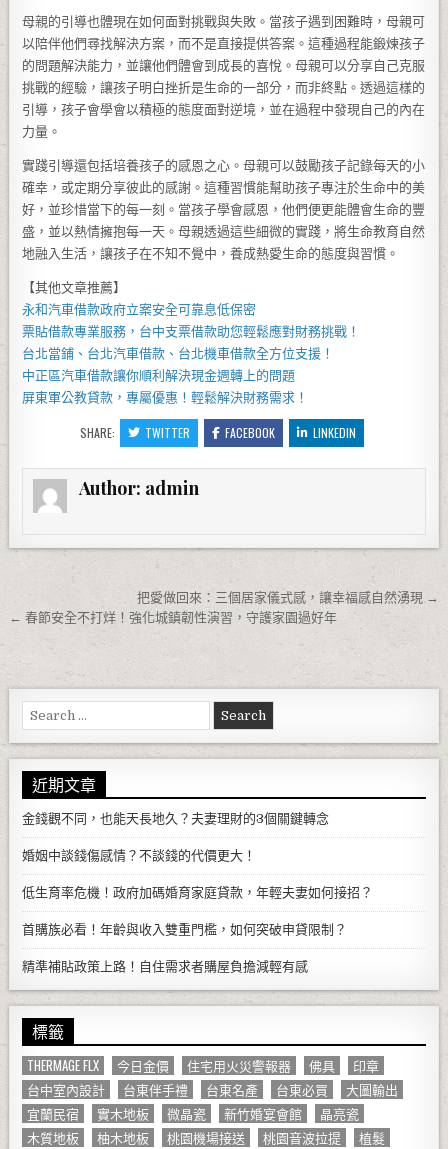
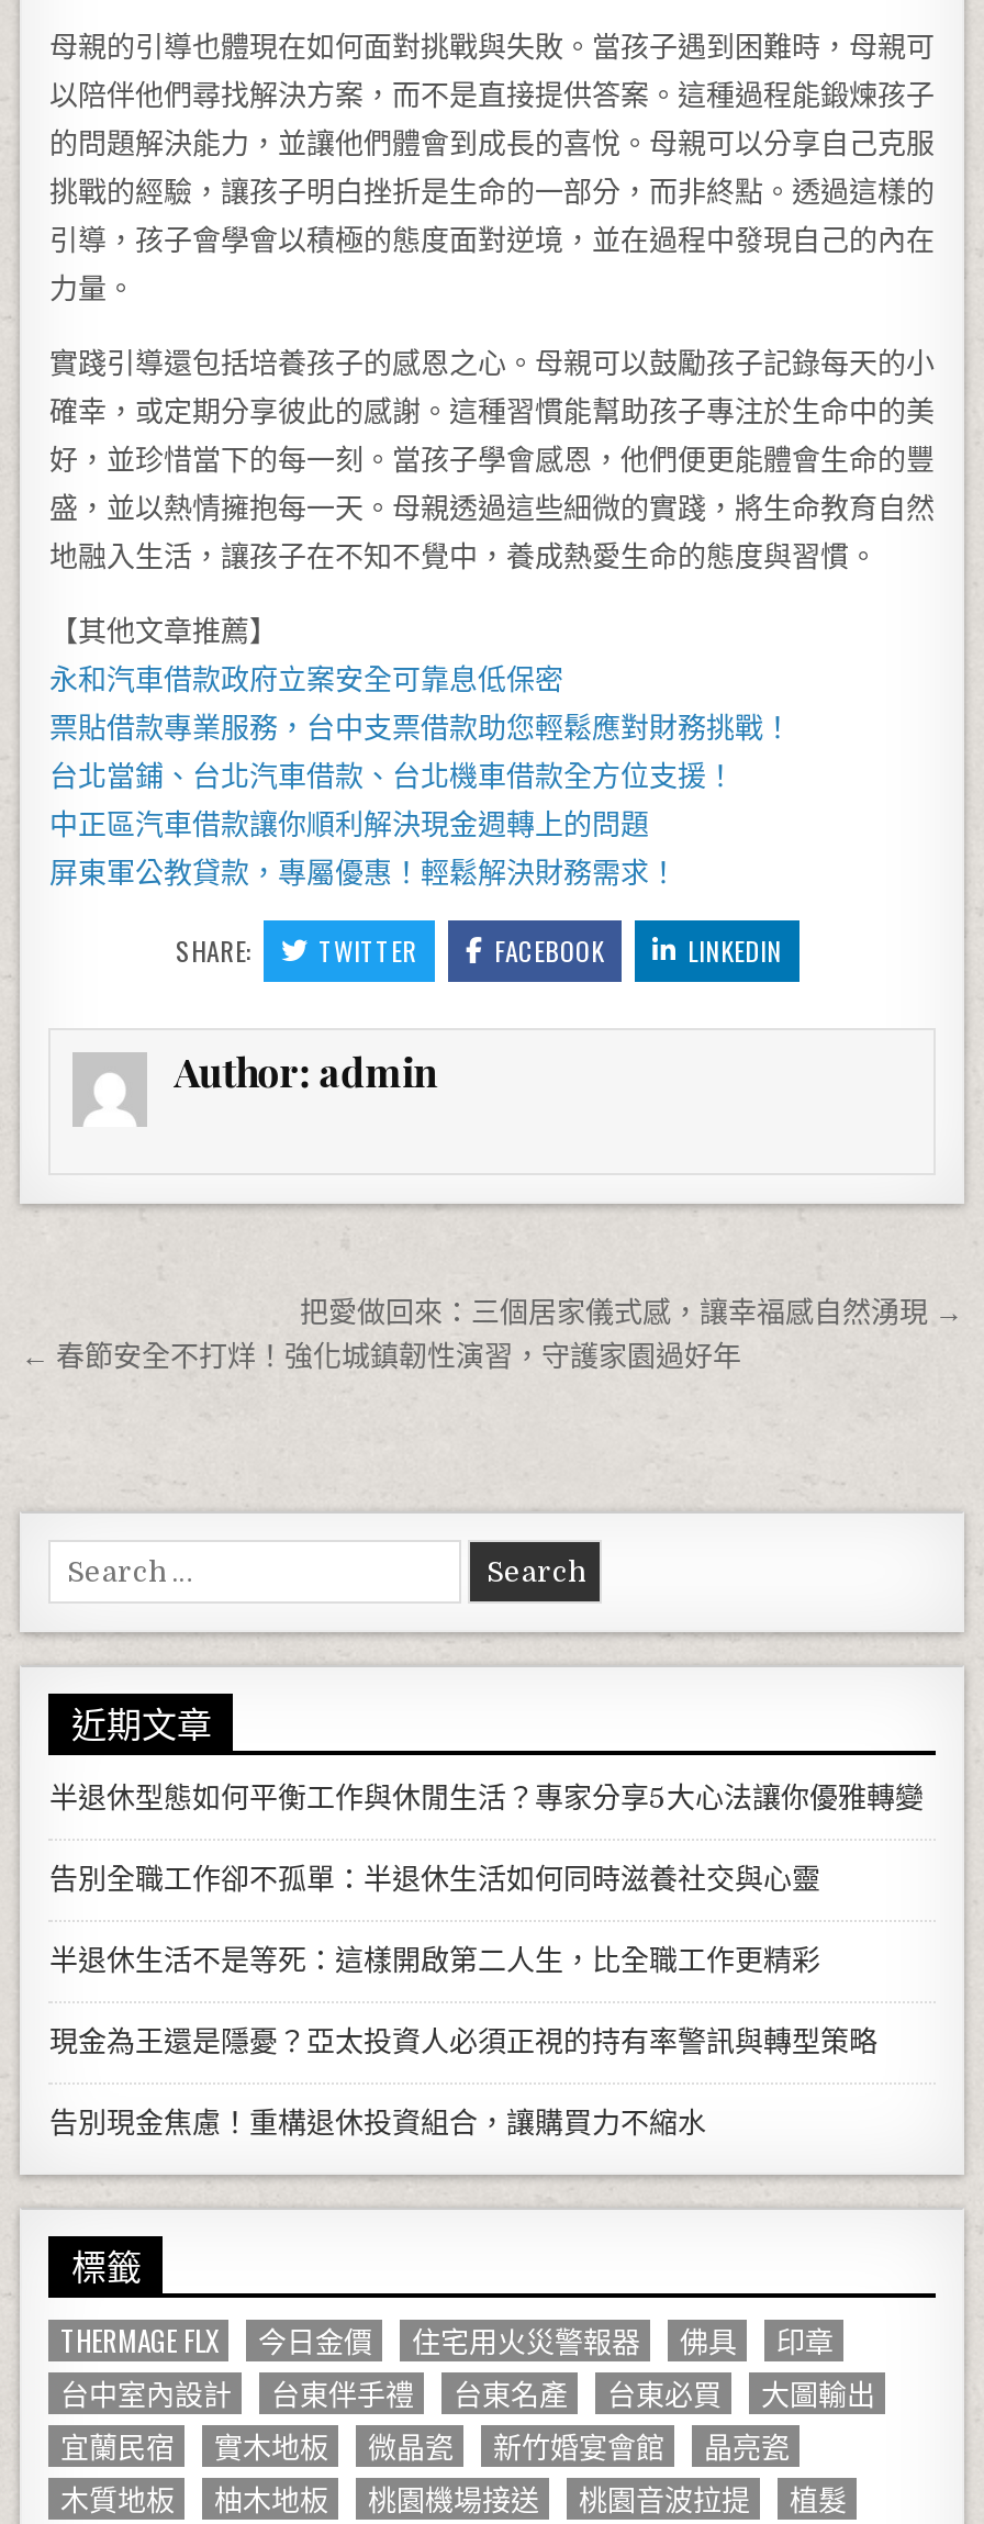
[22,811,329,826] 金錢觀不同，也能天長地久？夫妻理財的3個關鍵轉念 -> [49,1782,924,1815] 半退休型態如何平衡工作與休閒生活？專家分享5大心法讓你優雅轉變
[22,848,256,863] 婚姻中談錢傷感情？不談錢的代價更大！ -> [49,1863,820,1896] 告別全職工作卻不孤單：半退休生活如何同時滋養社交與心靈
[22,885,373,900] 低生育率危機！政府加碼婚育家庭貸款，年輕夫妻如何接招？ -> [49,1944,820,1977] 半退休生活不是等死：這樣開啟第二人生，比全職工作更精彩
[22,922,347,937] 首購族必看！年齡與收入雙重門檻，如何突破申貸限制？ -> [49,2026,877,2059] 現金為王還是隱憂？亞太投資人必須正視的持有率警訊與轉型策略
[22,959,308,974] 精準補貼政策上路！自住需求者購屋負擔減輕有感 -> [49,2107,706,2140] 告別現金焦慮！重構退休投資組合，讓購買力不縮水

